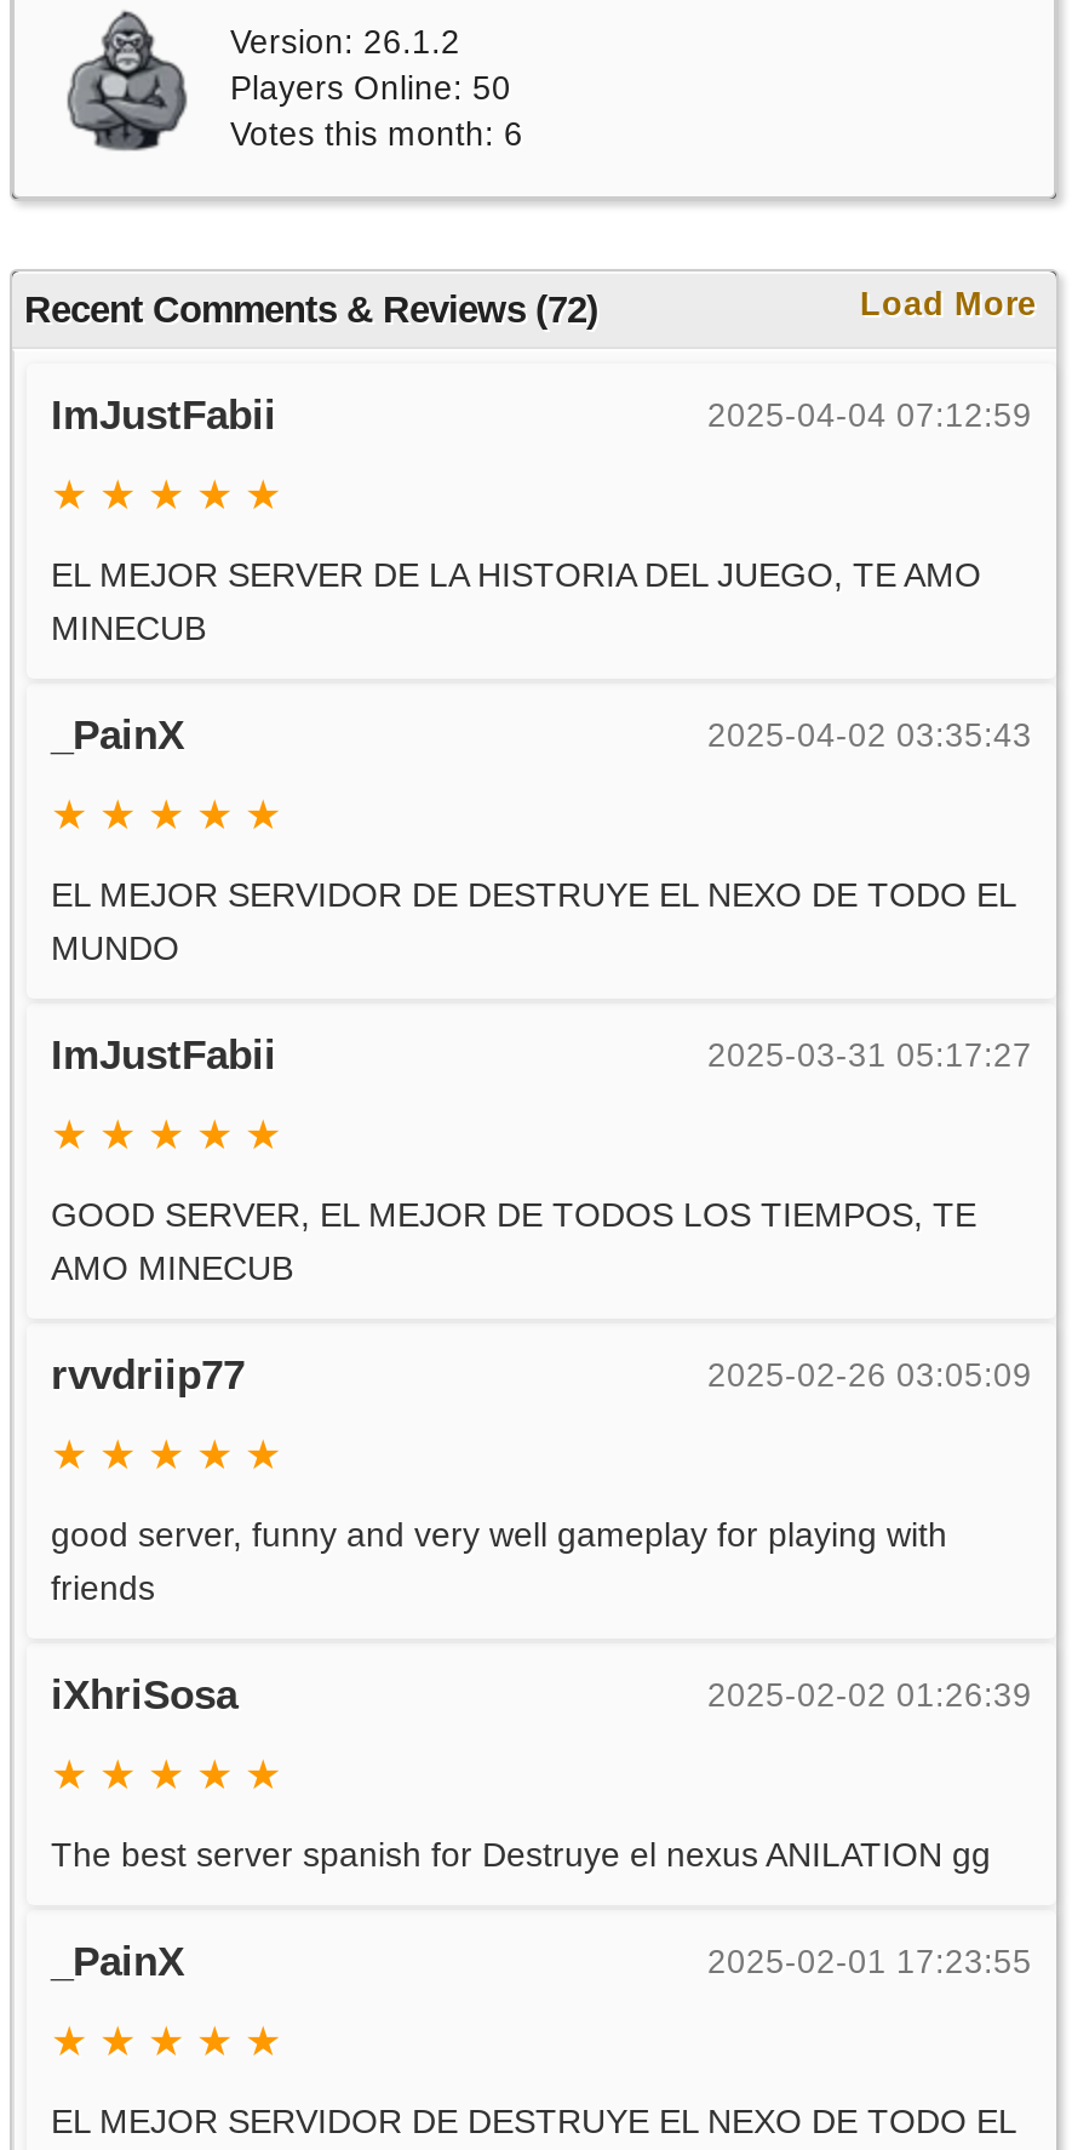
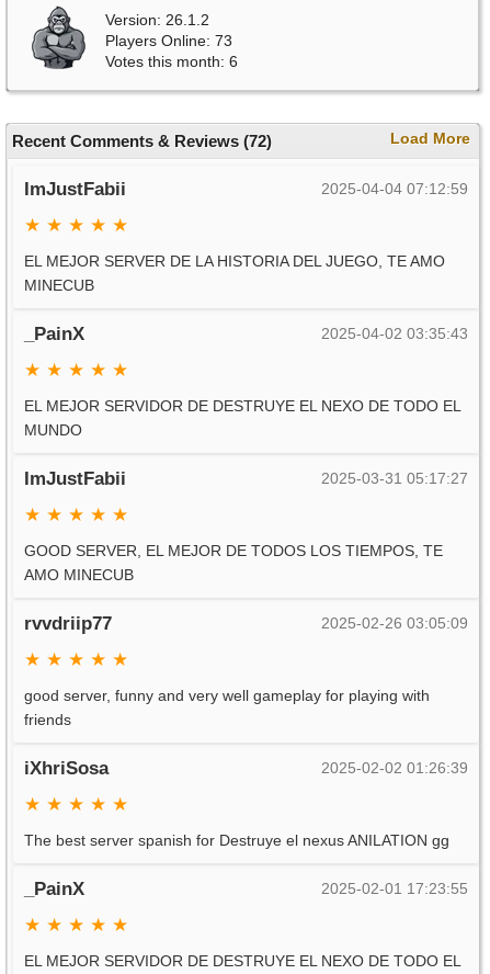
[230,69,511,105] Players Online: 50 -> [105,32,232,49] Players Online: 73

